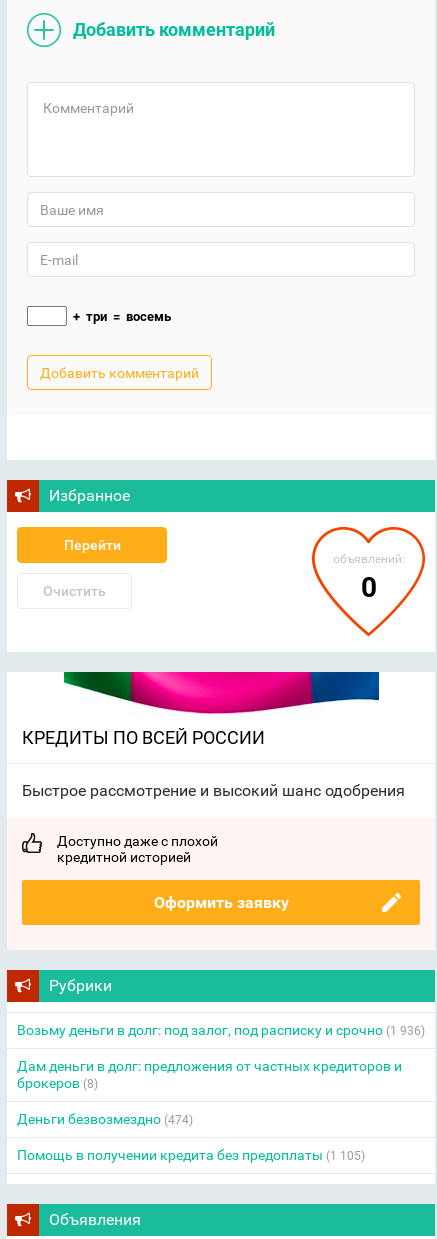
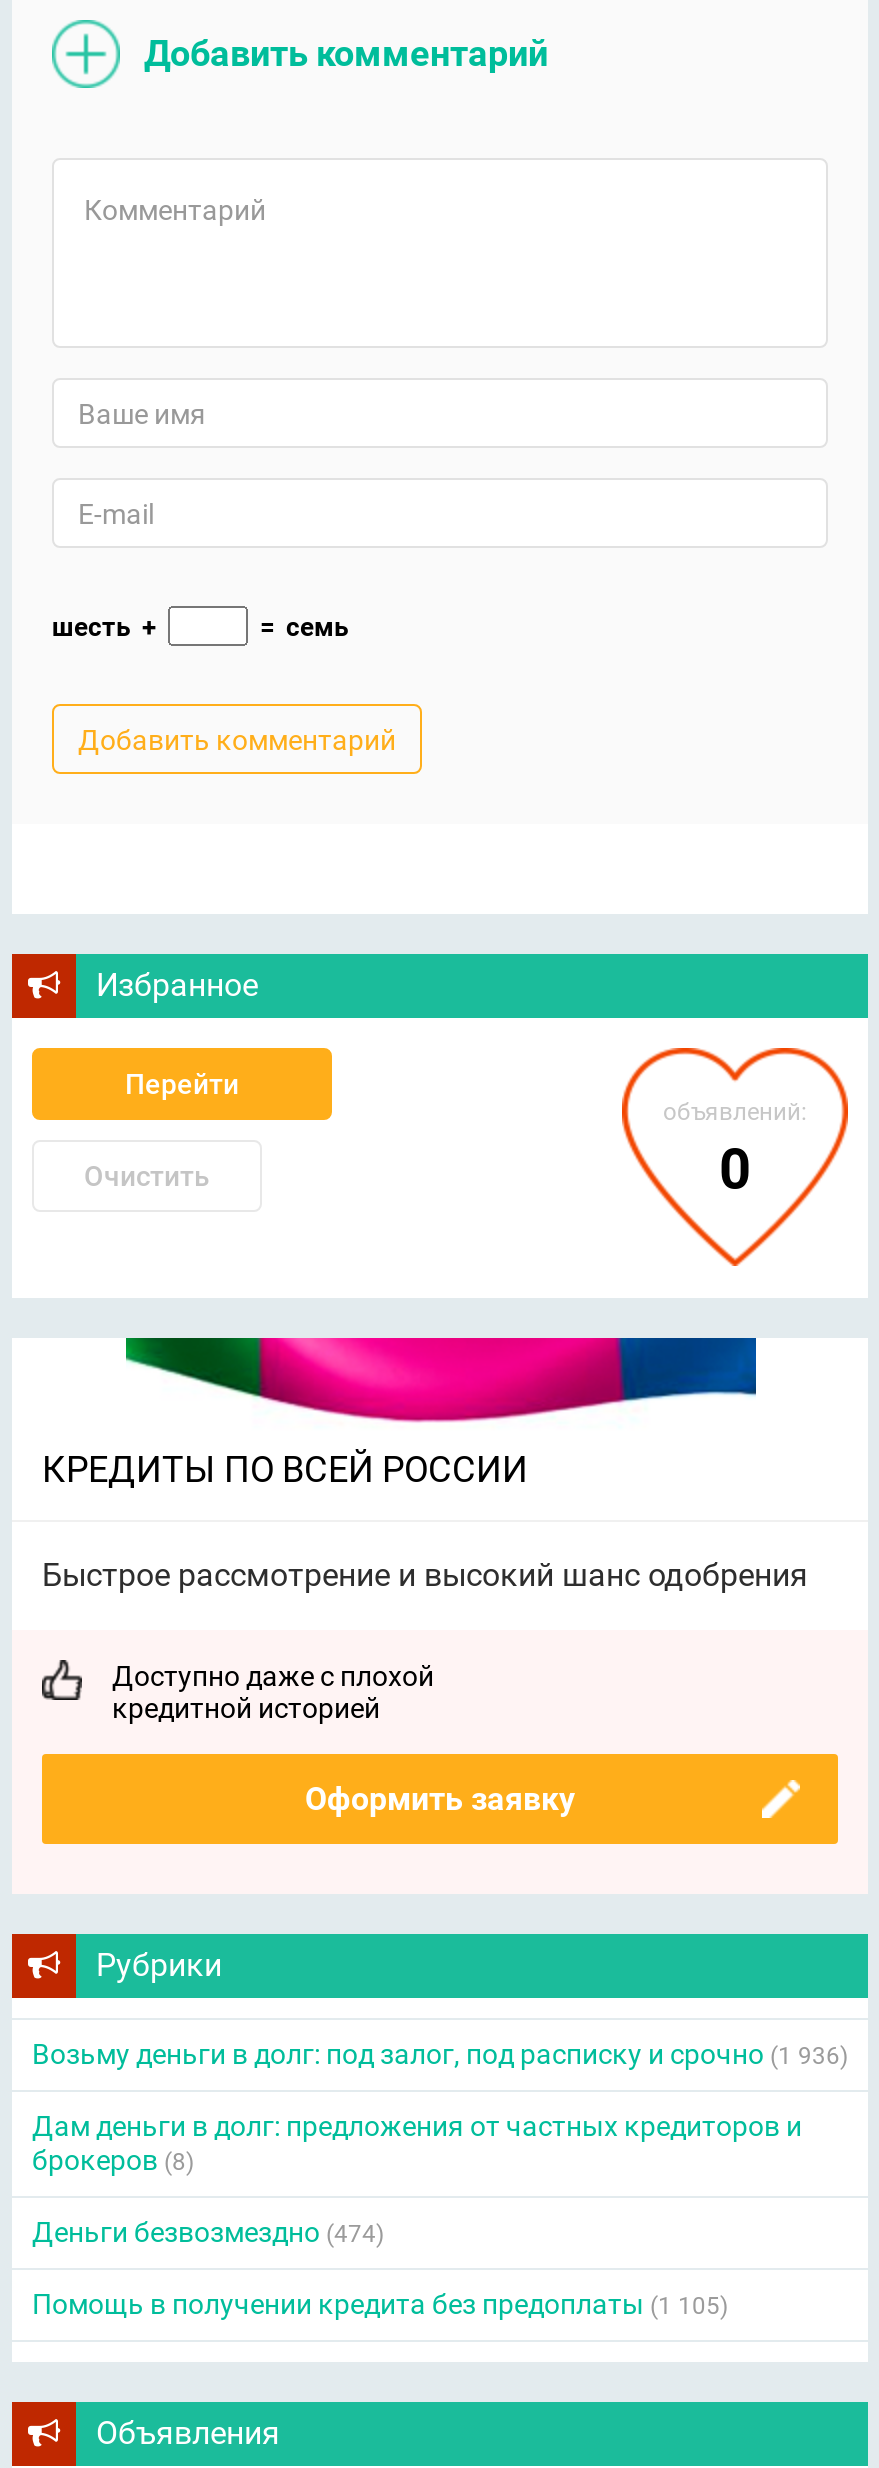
[70,308,171,323] + три = восемь -> [52,611,348,641] шесть + | = семь

